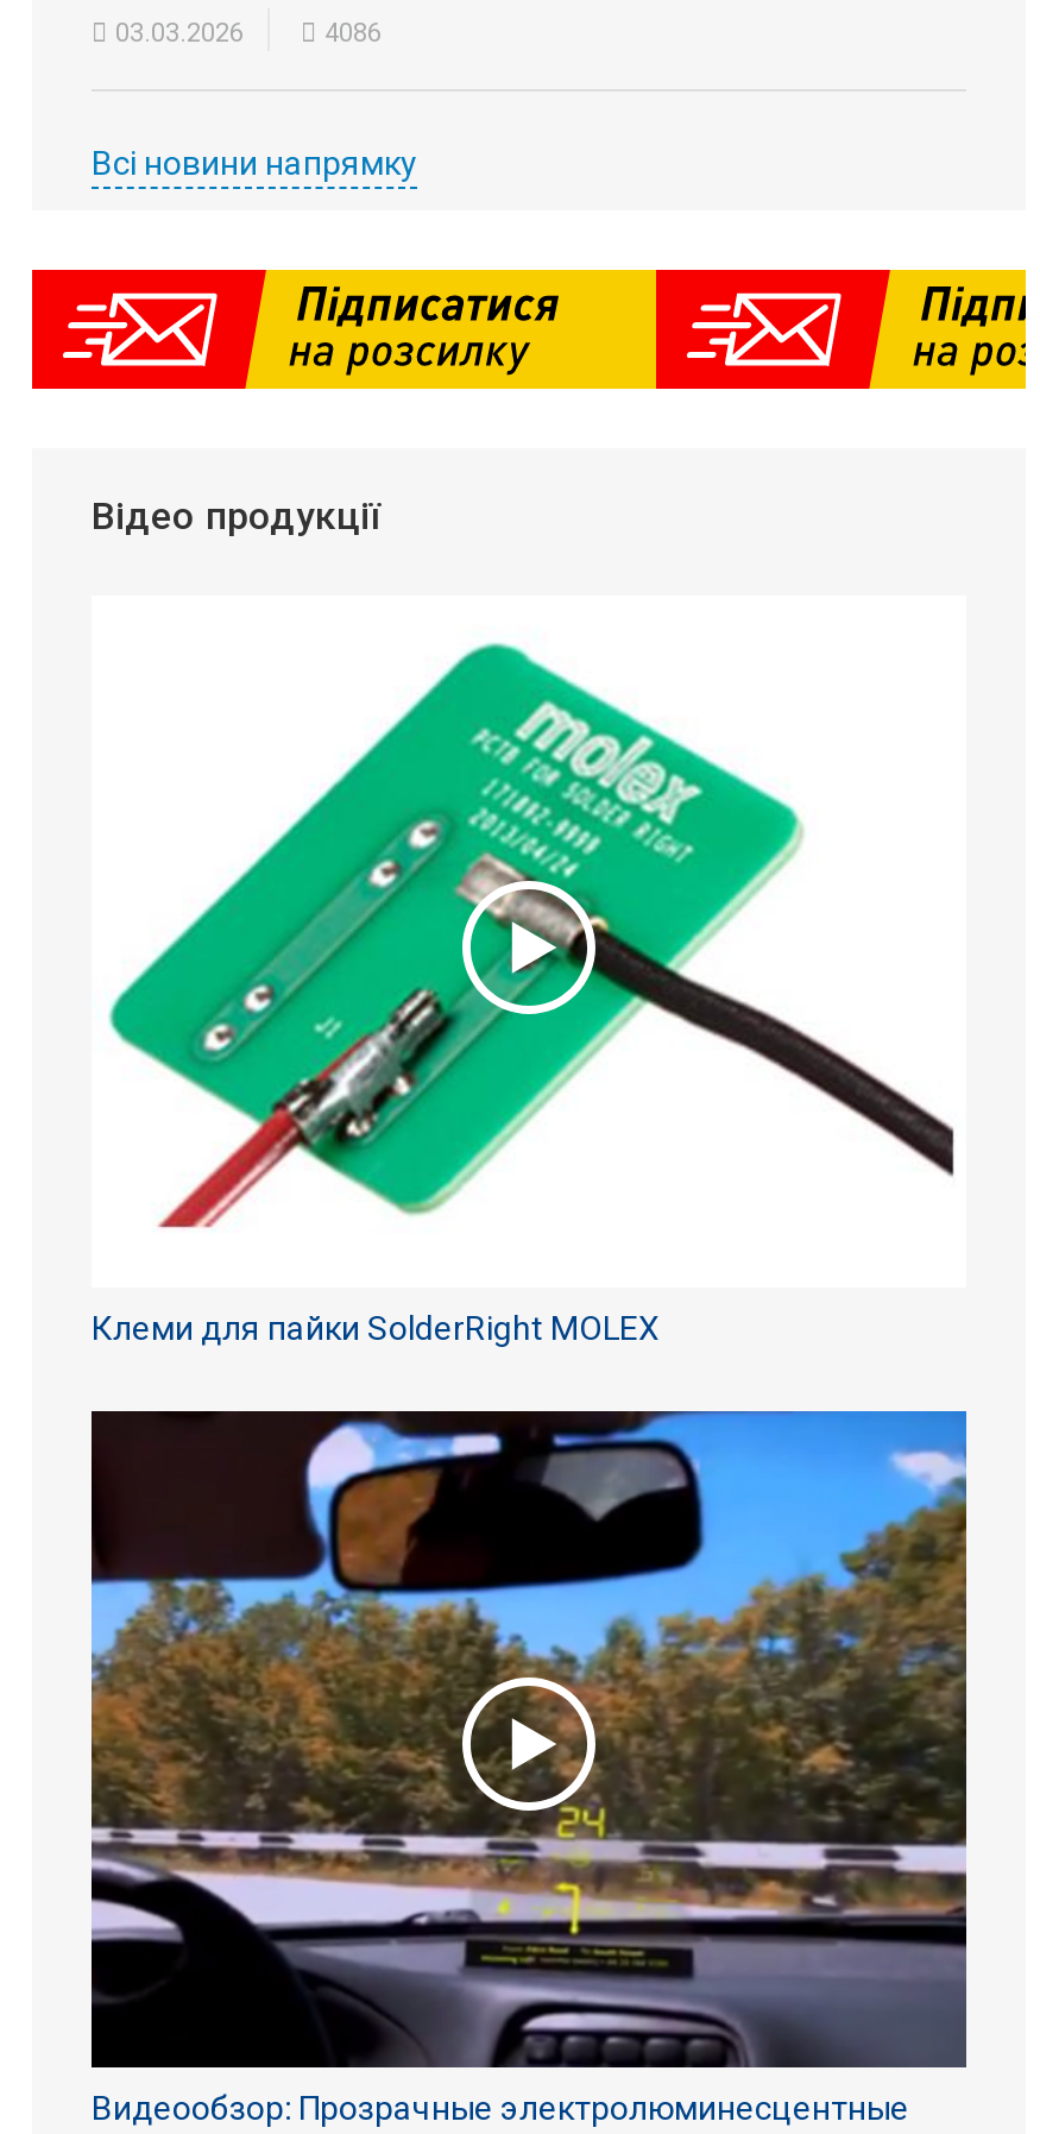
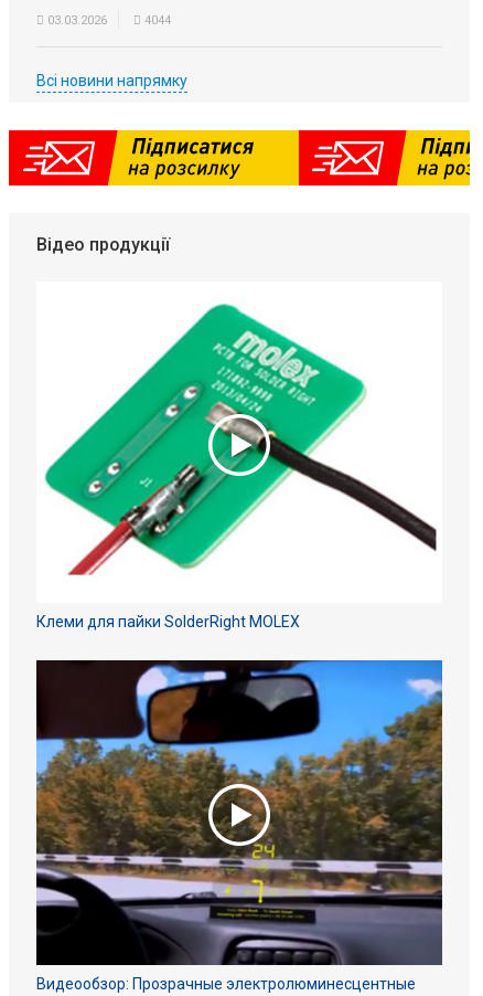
[317,18,382,49] 4086 -> [141,13,171,28] 4044

